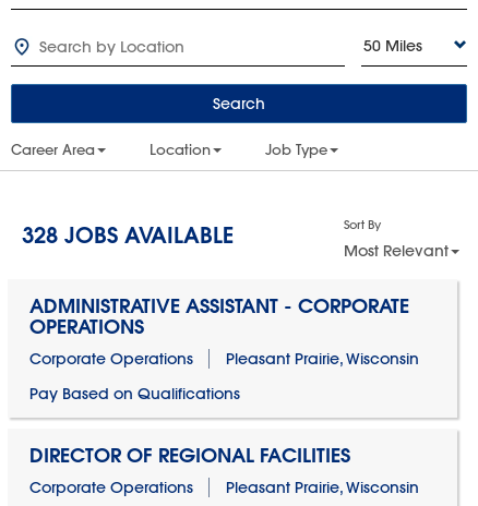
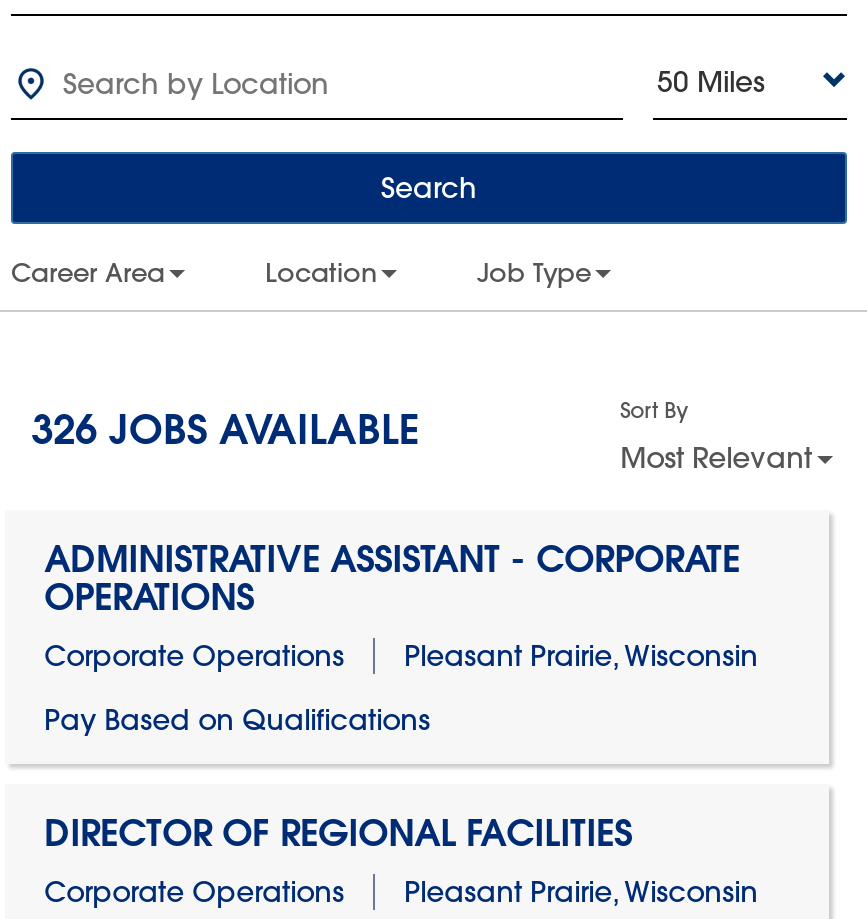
[22,220,234,249] 328 JOBS AVAILABLE -> [31,402,419,454] 326 JOBS AVAILABLE

